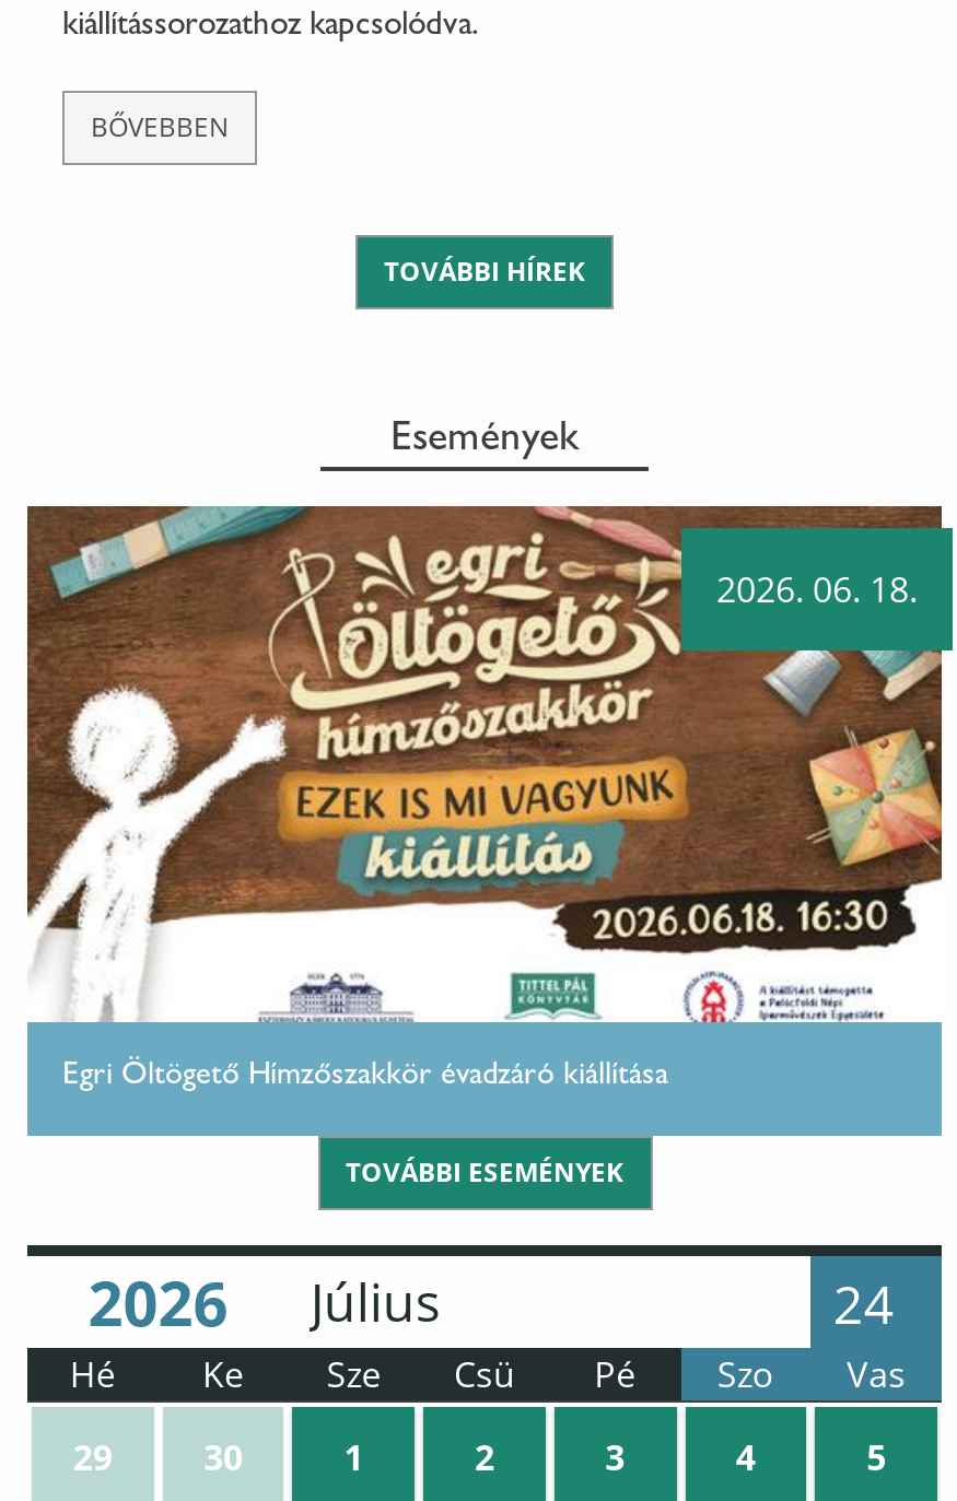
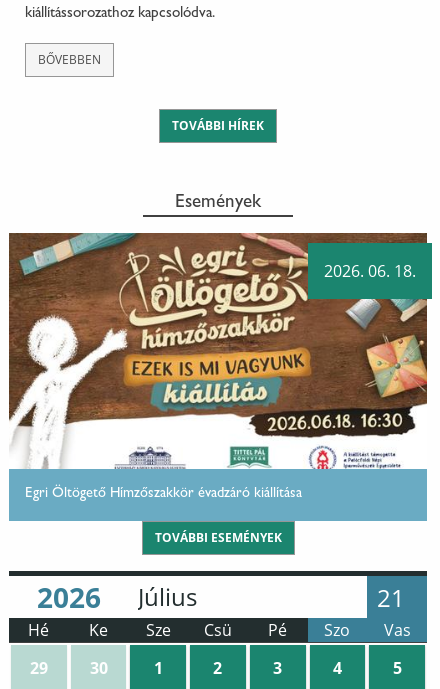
[833,1267,894,1339] 24 -> [377,581,405,614] 21

